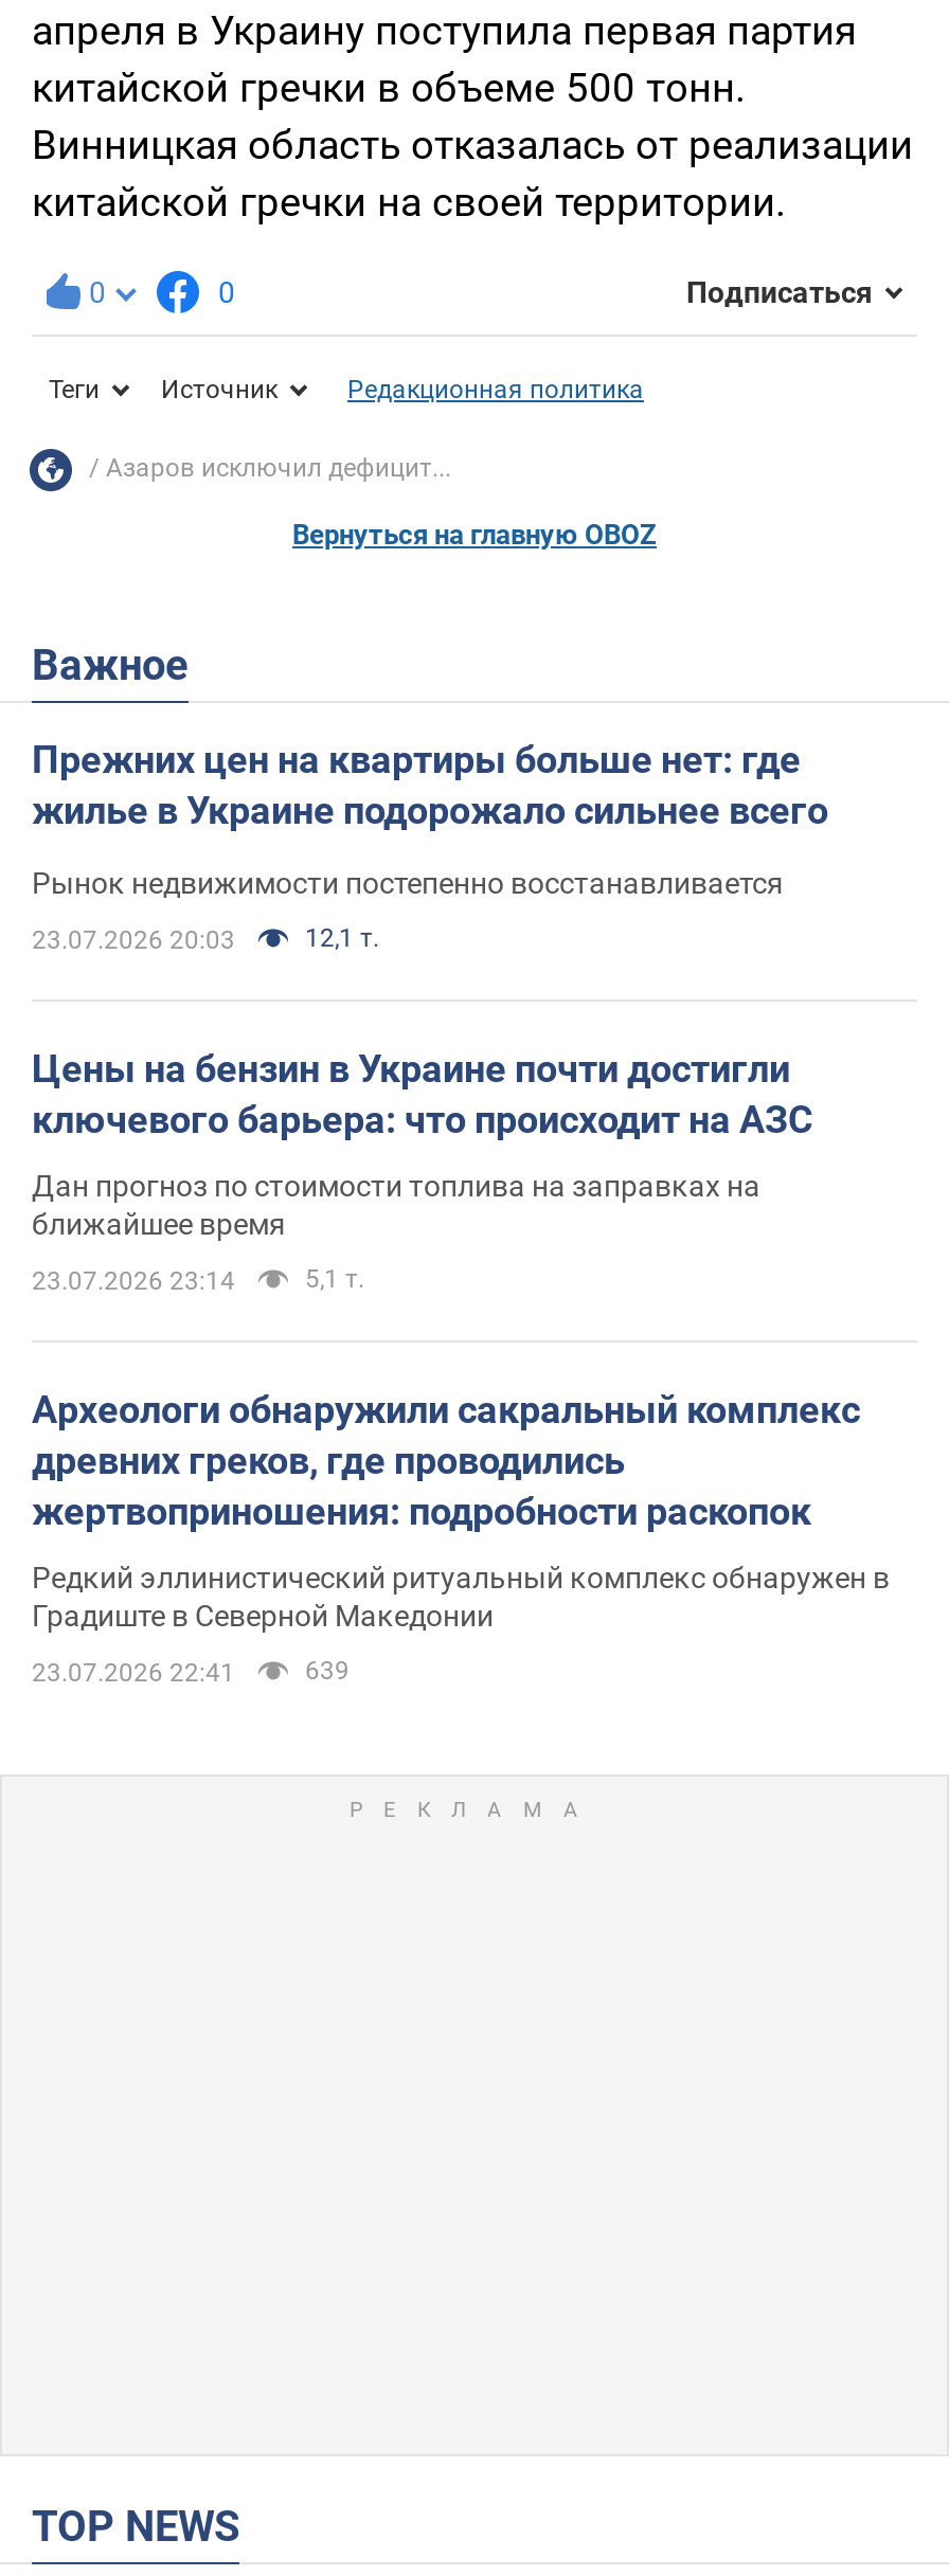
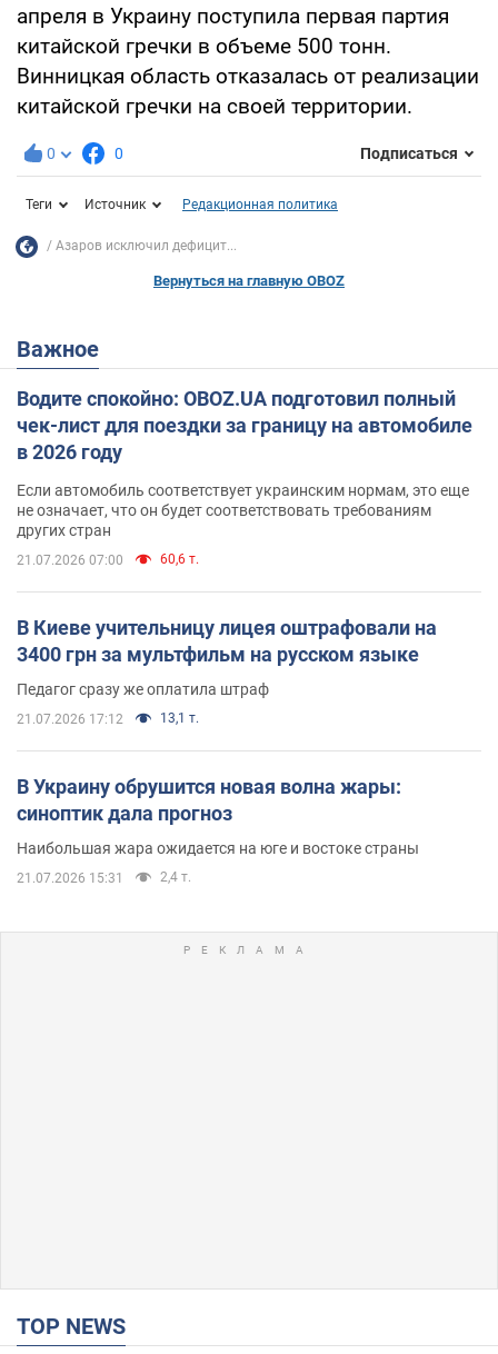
[32,736,828,832] Прежних цен на квартиры больше нет: где | жилье в Украине подорожало сильнее всего -> [17,387,472,463] Водите спокойно: OBOZ.UA подготовил полный | чек-лист для поездки за границу на автомобиле | в 2026 году
[32,865,784,899] Рынок недвижимости постепенно восстанавливается -> [17,481,469,539] Если автомобиль соответствует украинским нормам, это еще | не означает, что он будет соответствовать требованиям | других стран
[32,923,379,954] 23.07.2026 20:03 | 12,1 т. -> [17,551,199,568] 21.07.2026 07:00 | 60,6 т.
[32,1045,813,1141] Цены на бензин в Украине почти достигли | ключевого барьера: что происходит на АЗС -> [17,616,437,666] В Киеве учительницу лицея оштрафовали на | 3400 грн за мультфильм на русском языке
[32,1168,760,1240] Дан прогноз по стоимости топлива на заправках на | ближайшее время -> [17,680,269,698] Педагог сразу же оплатила штраф
[32,1264,364,1295] 23.07.2026 23:14 | 5,1 т. -> [17,710,199,727] 21.07.2026 17:12 | 13,1 т.
[32,1386,860,1532] Археологи обнаружили сакральный комплекс | древних греков, где проводились | жертвоприношения: подробности раскопок -> [17,774,401,825] В Украину обрушится новая волна жары: | синоптик дала прогноз
[32,1560,890,1632] Редкий эллинистический ритуальный комплекс обнаружен в | Градиште в Северной Македонии -> [17,839,419,857] Наибольшая жара ожидается на юге и востоке страны
[32,1655,350,1687] 23.07.2026 22:41 | 639 -> [17,869,191,886] 21.07.2026 15:31 | 2,4 т.

